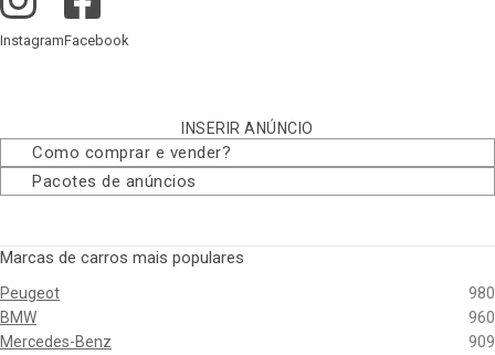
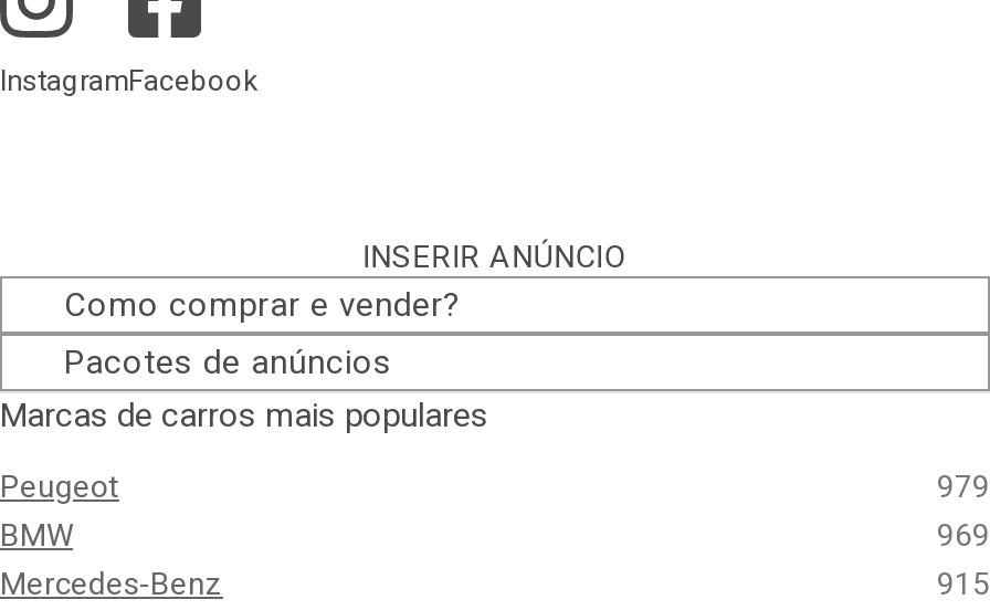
[468,284,495,302] 980 -> [937,469,990,504] 979
[468,309,495,326] 960 -> [937,517,990,553] 969
[468,333,495,351] 909 -> [937,566,990,601] 915

